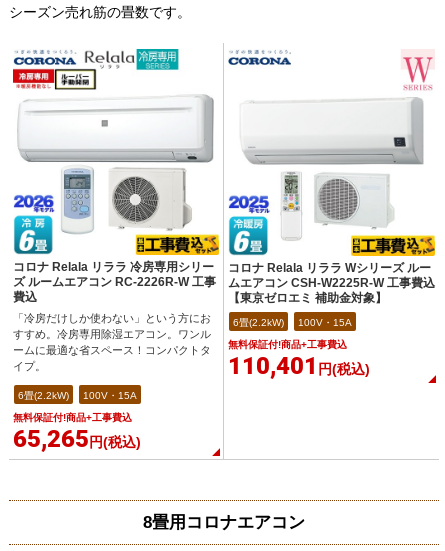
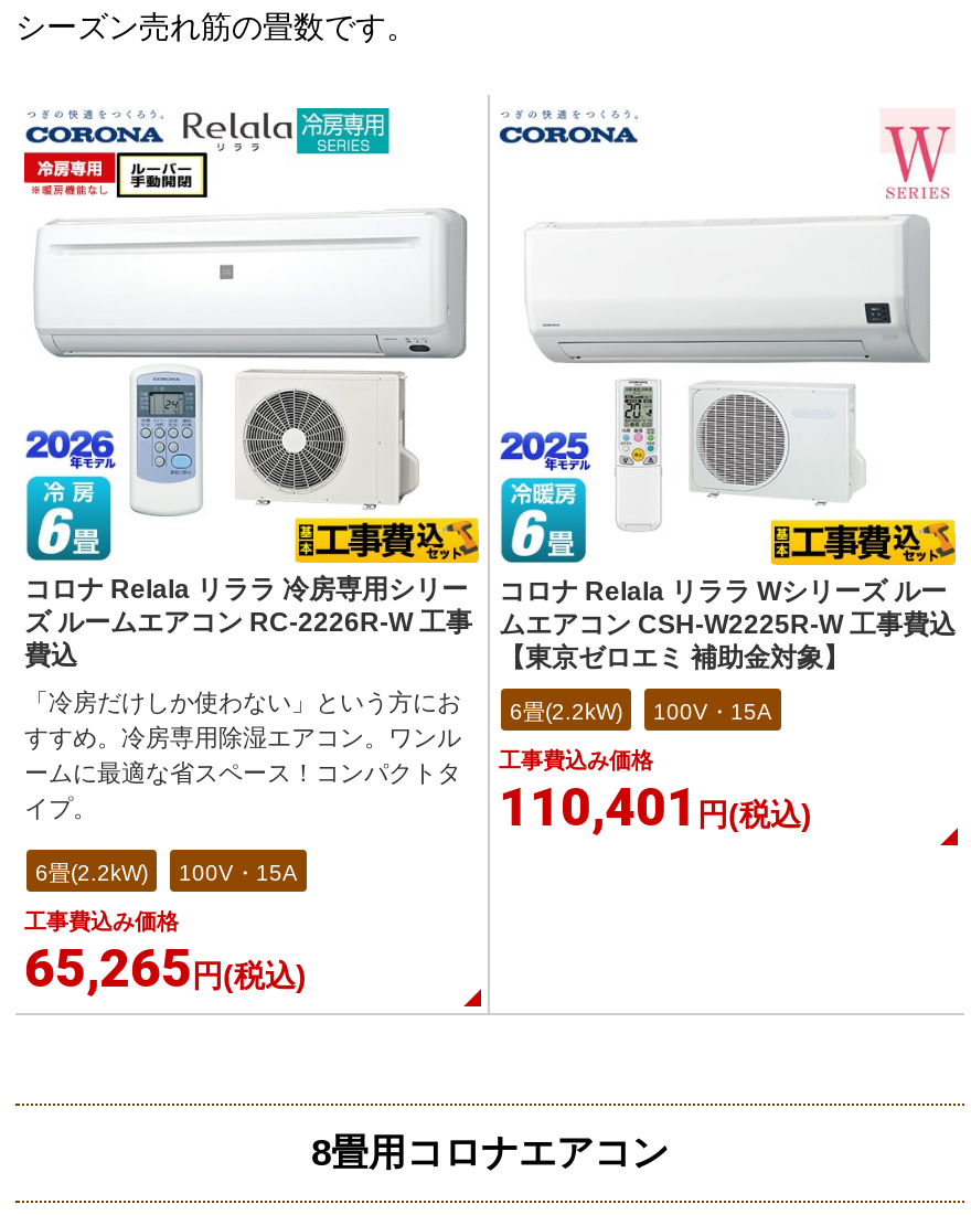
[228,339,347,350] 無料保証付!商品+工事費込 -> [499,749,653,773] 工事費込み価格
[13,412,132,423] 無料保証付!商品+工事費込 -> [24,910,179,934] 工事費込み価格

